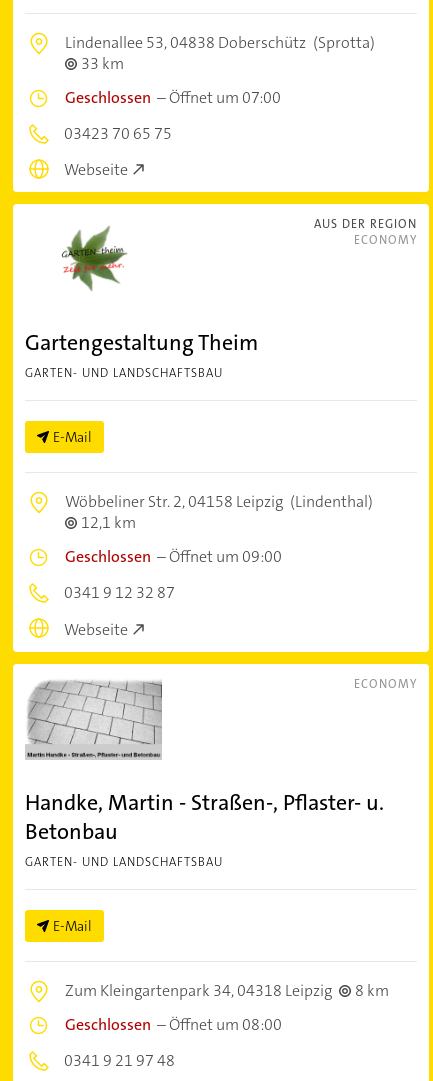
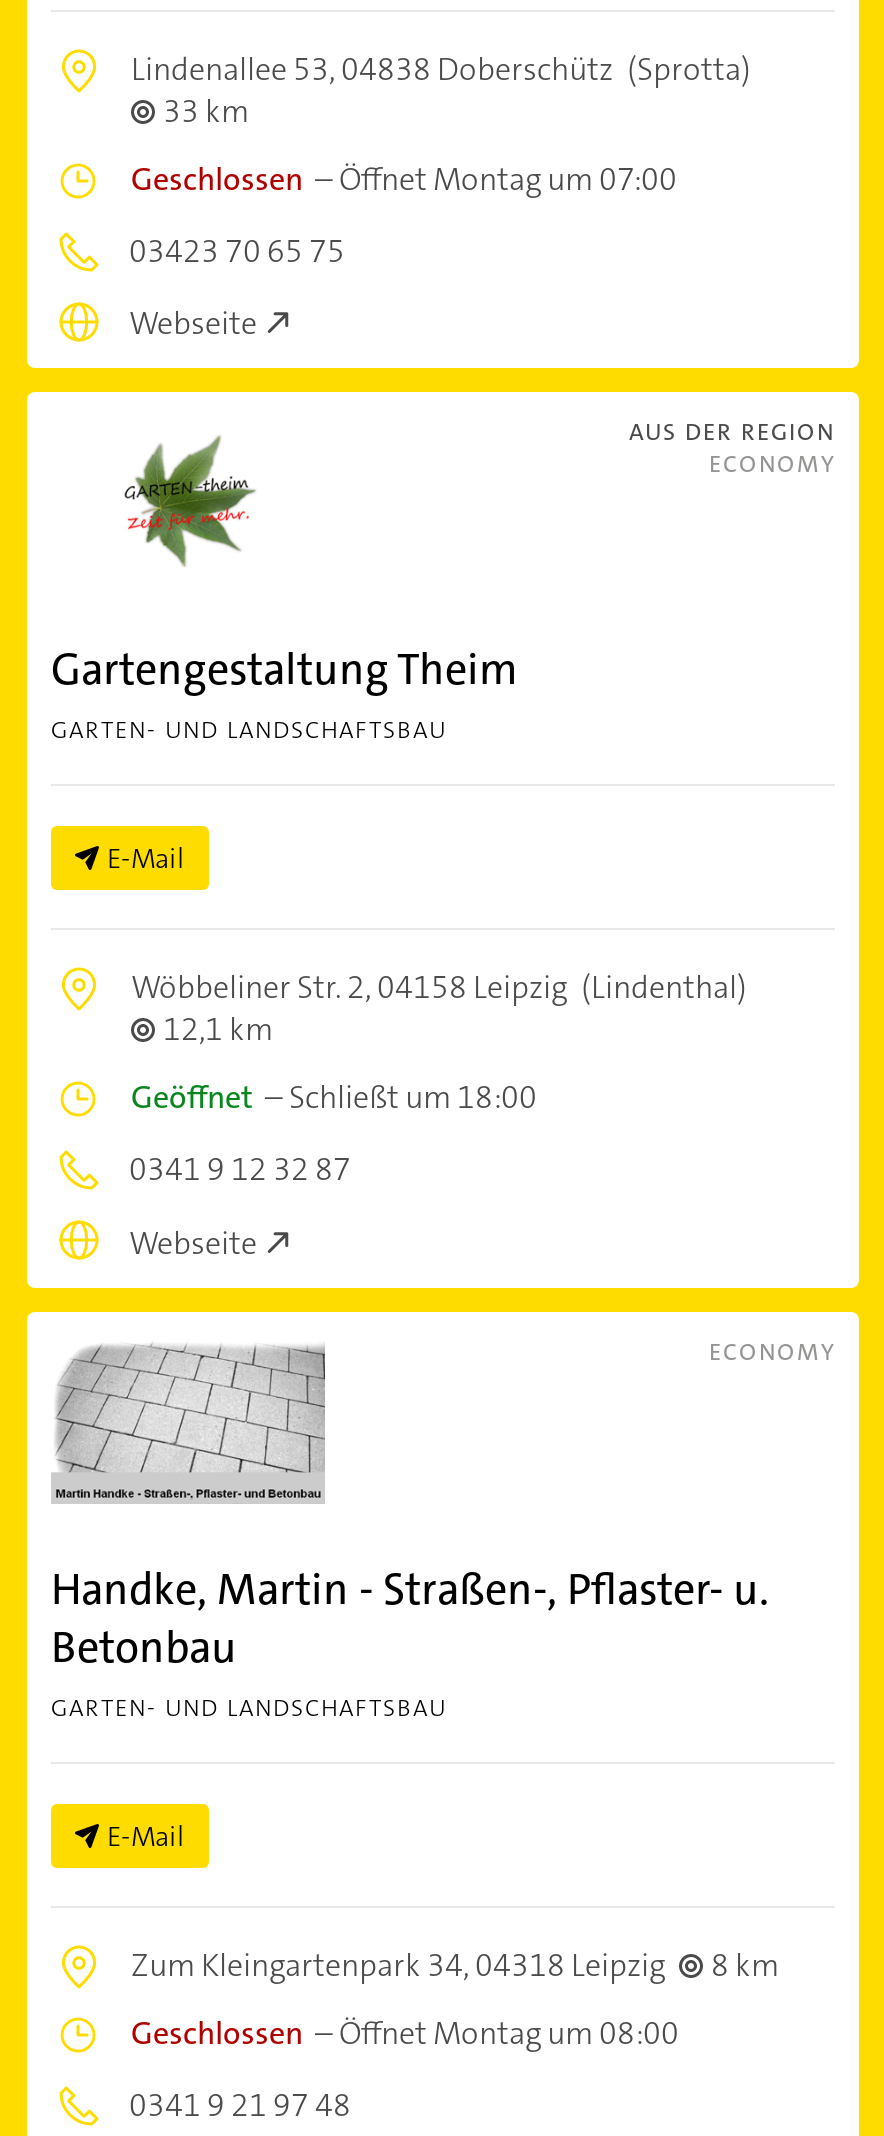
[65,87,281,108] Geschlossen –Öffnet um 07:00 -> [131,157,677,199] Geschlossen –Öffnet Montag um 07:00
[65,546,282,567] Geschlossen – Öffnet um 09:00 -> [131,1076,537,1118] Geöffnet – Schließt um 18:00
[65,1014,282,1035] Geschlossen –Öffnet um 08:00 -> [131,2011,679,2053] Geschlossen –Öffnet Montag um 08:00

